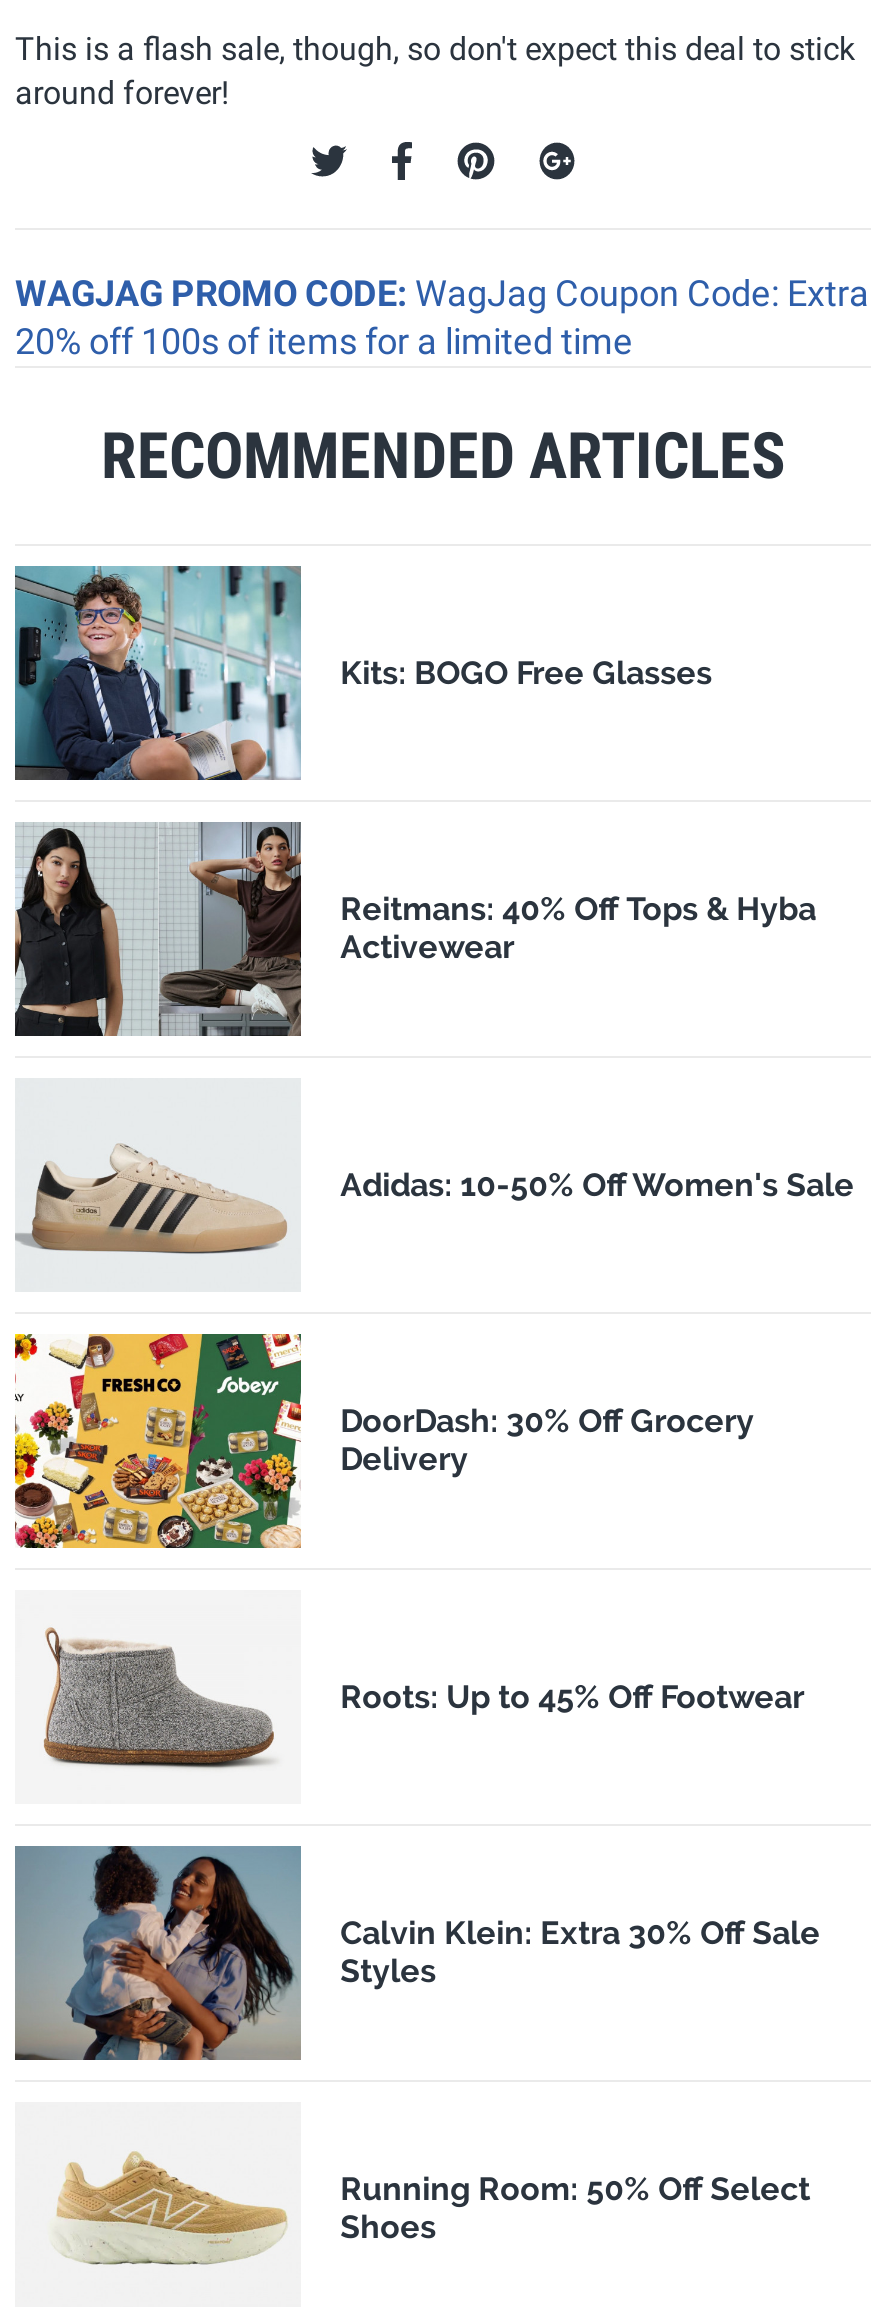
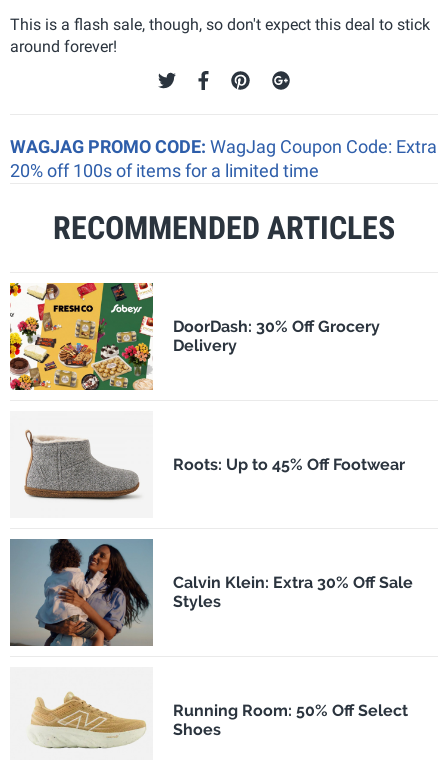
[13,564,712,782] [image] | Kits: BOGO Free Glasses -> none
[13,820,816,1038] [image] | Reitmans: 40% Off Tops & Hyba | Activewear -> none
[17,1142,854,1256] [image] | Adidas: 10-50% Off Women's Sale -> none

